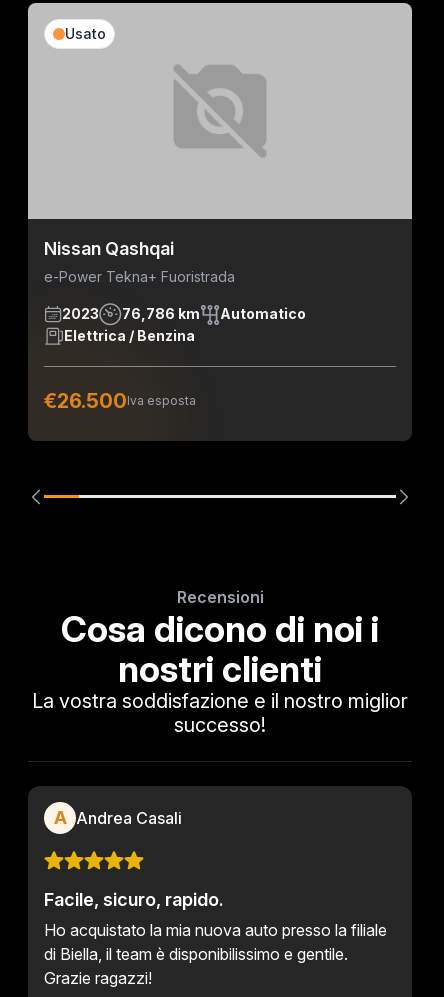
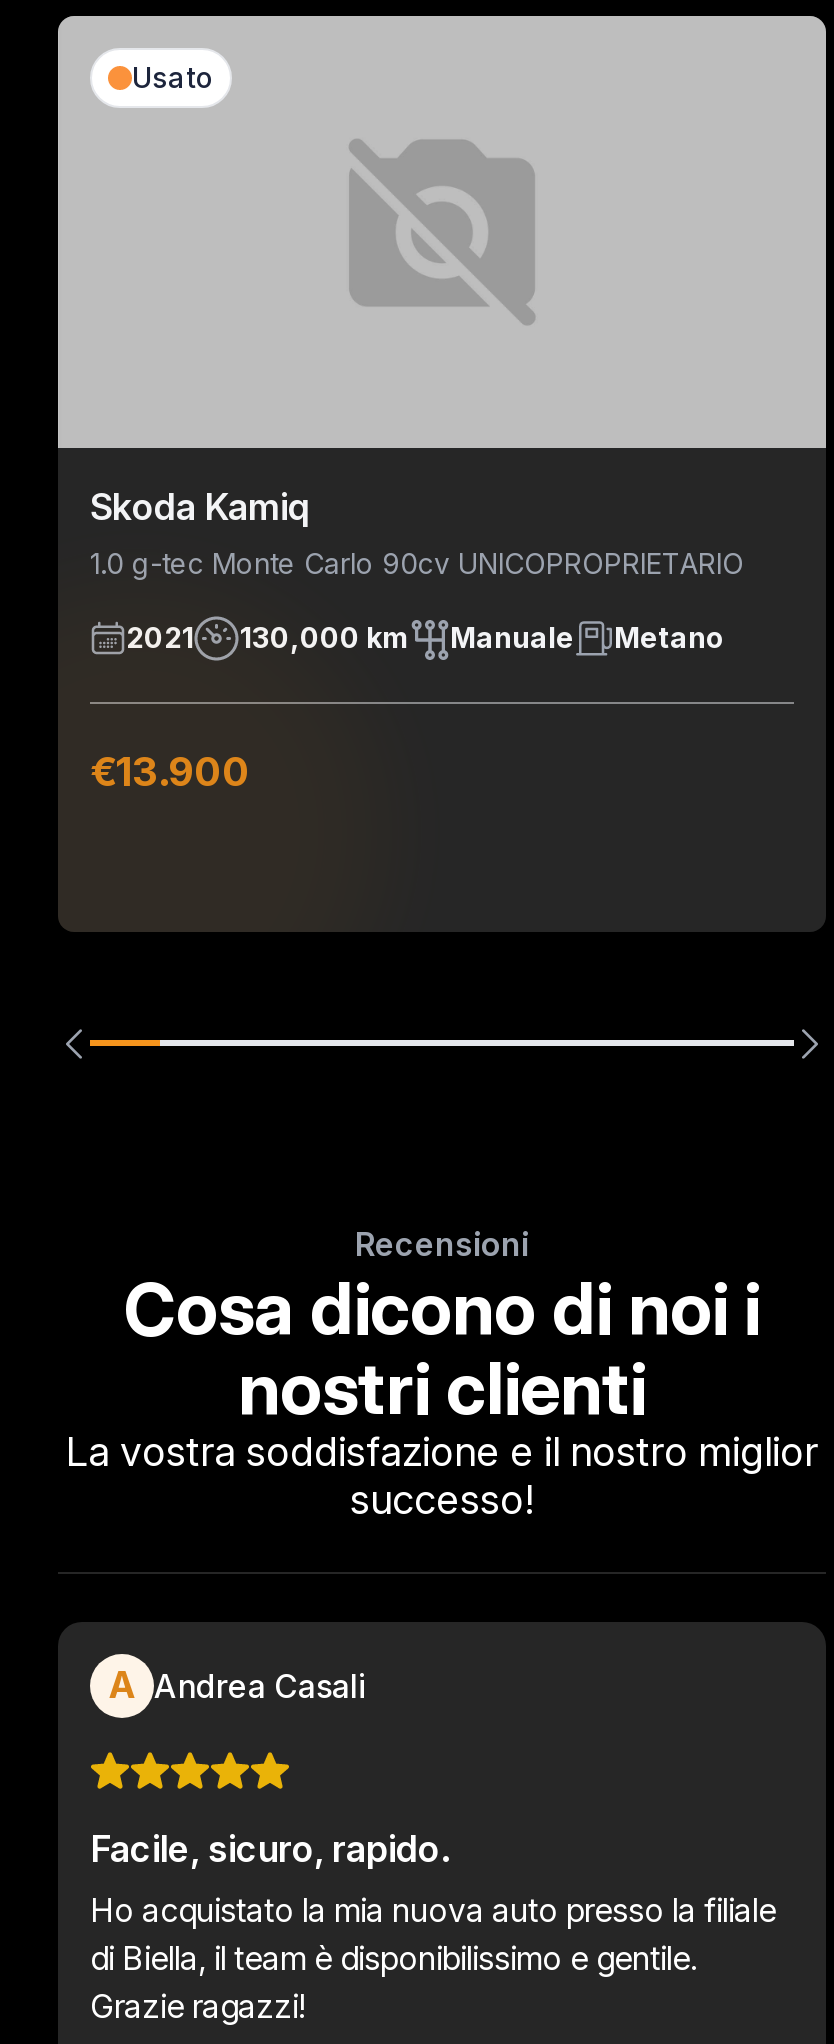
[44,238,235,285] Nissan Qashqai | e-Power Tekna+ Fuoristrada -> [90,486,744,580] Skoda Kamiq | 1.0 g-tec Monte Carlo 90cv UNICOPROPRIETARIO
[62,305,306,344] 2023 | 76,786 km | Automatico | Elettrica / Benzina -> [126,621,724,655] 2021 | 130,000 km | Manuale | Metano
[44,389,196,413] €26.500Iva esposta -> [90,748,250,796] €13.900

